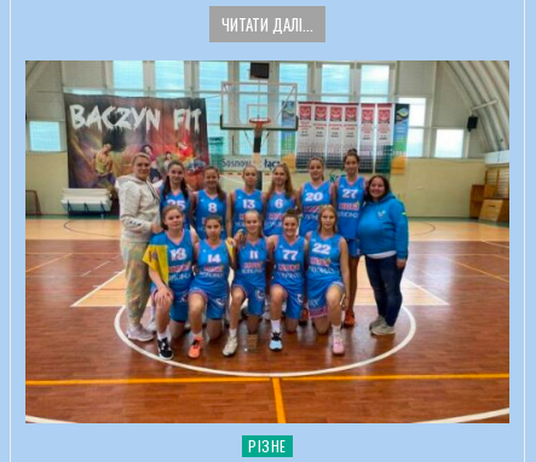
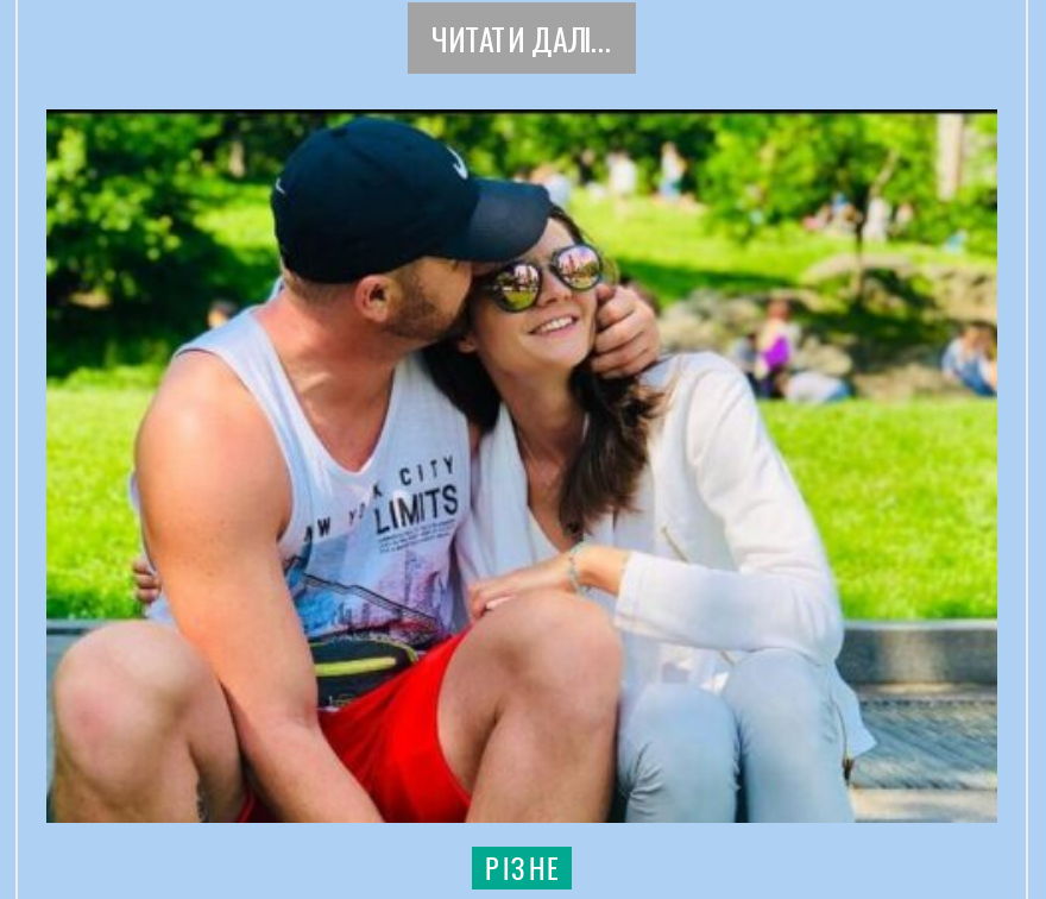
[24,59,511,425] [image] -> [44,107,1000,825] [image]

